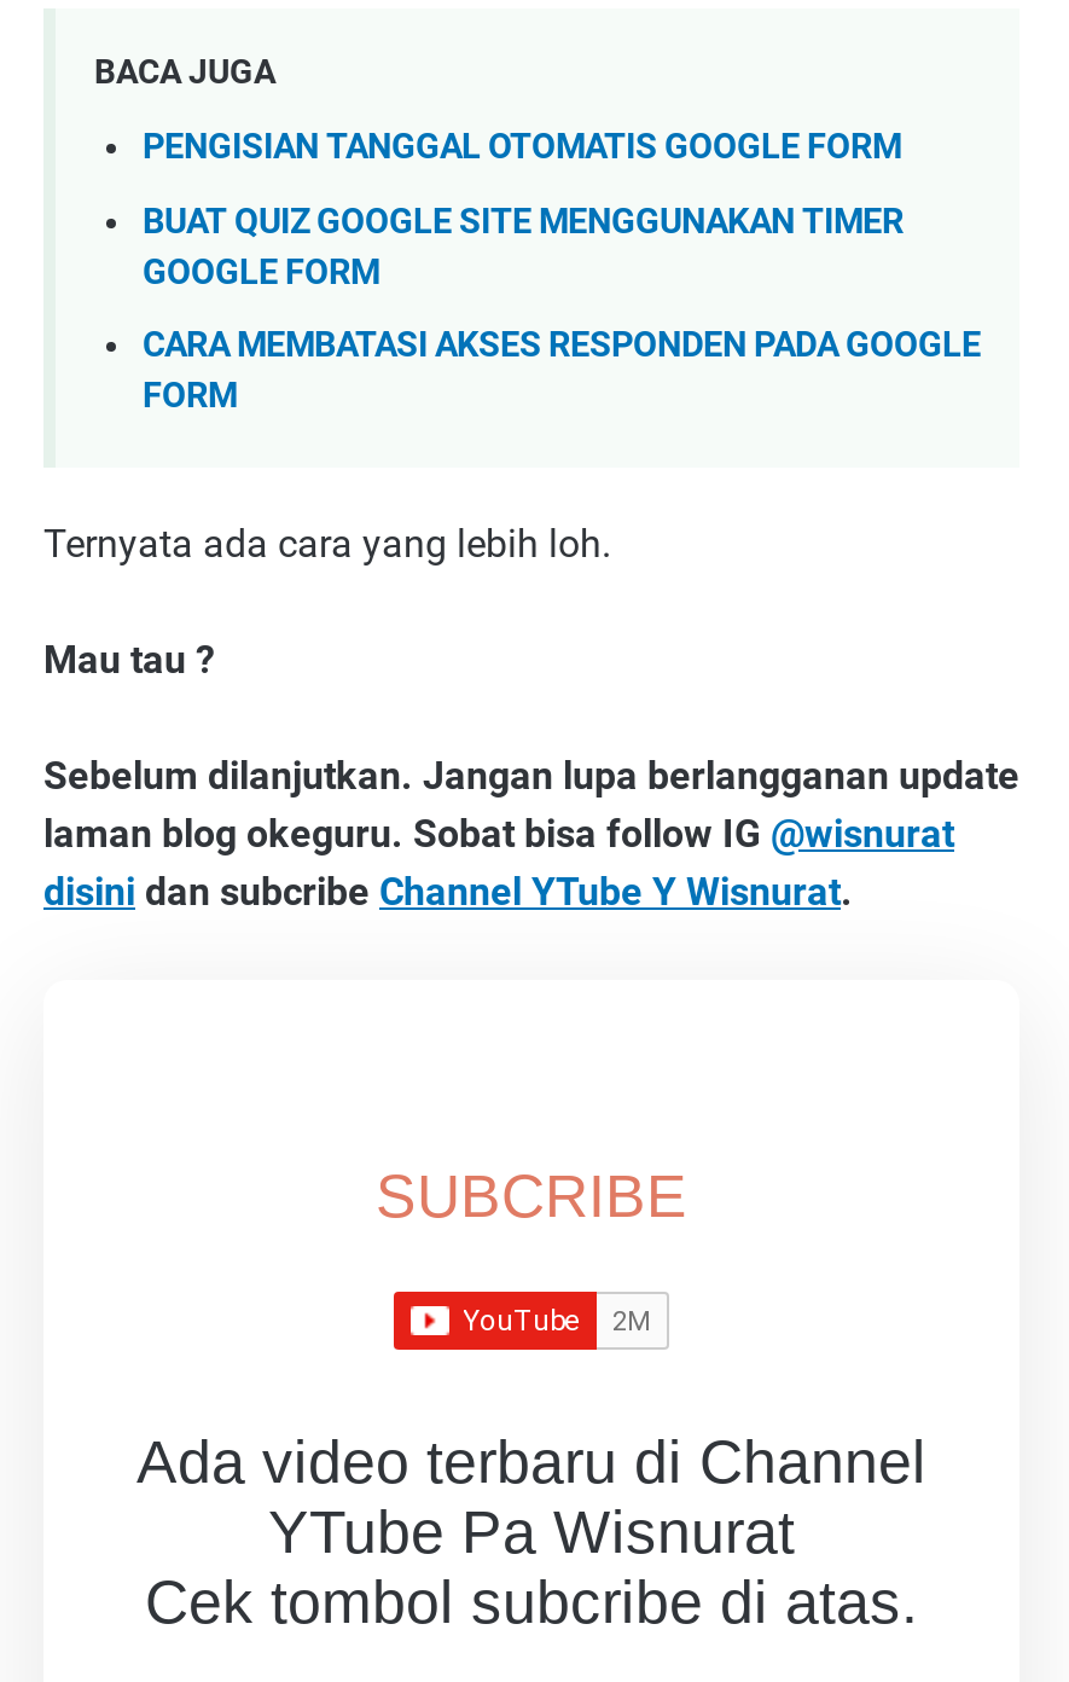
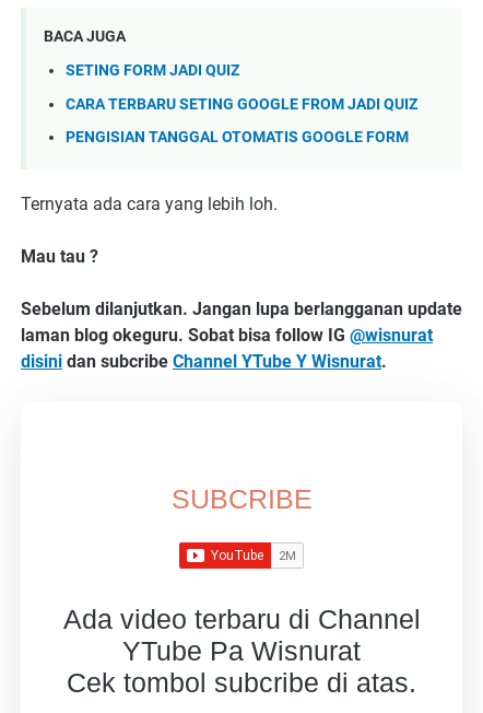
none -> [66,61,417,113] SETING FORM JADI QUIZ | CARA TERBARU SETING GOOGLE FROM JADI QUIZ
moved [143,127,901,168] -> [66,128,409,147]: PENGISIAN TANGGAL OTOMATIS GOOGLE FORM
[143,201,981,417] BUAT QUIZ GOOGLE SITE MENGGUNAKAN TIMER | GOOGLE FORM | CARA MEMBATASI AKSES RESPONDEN PADA GOOGLE | FORM -> none

